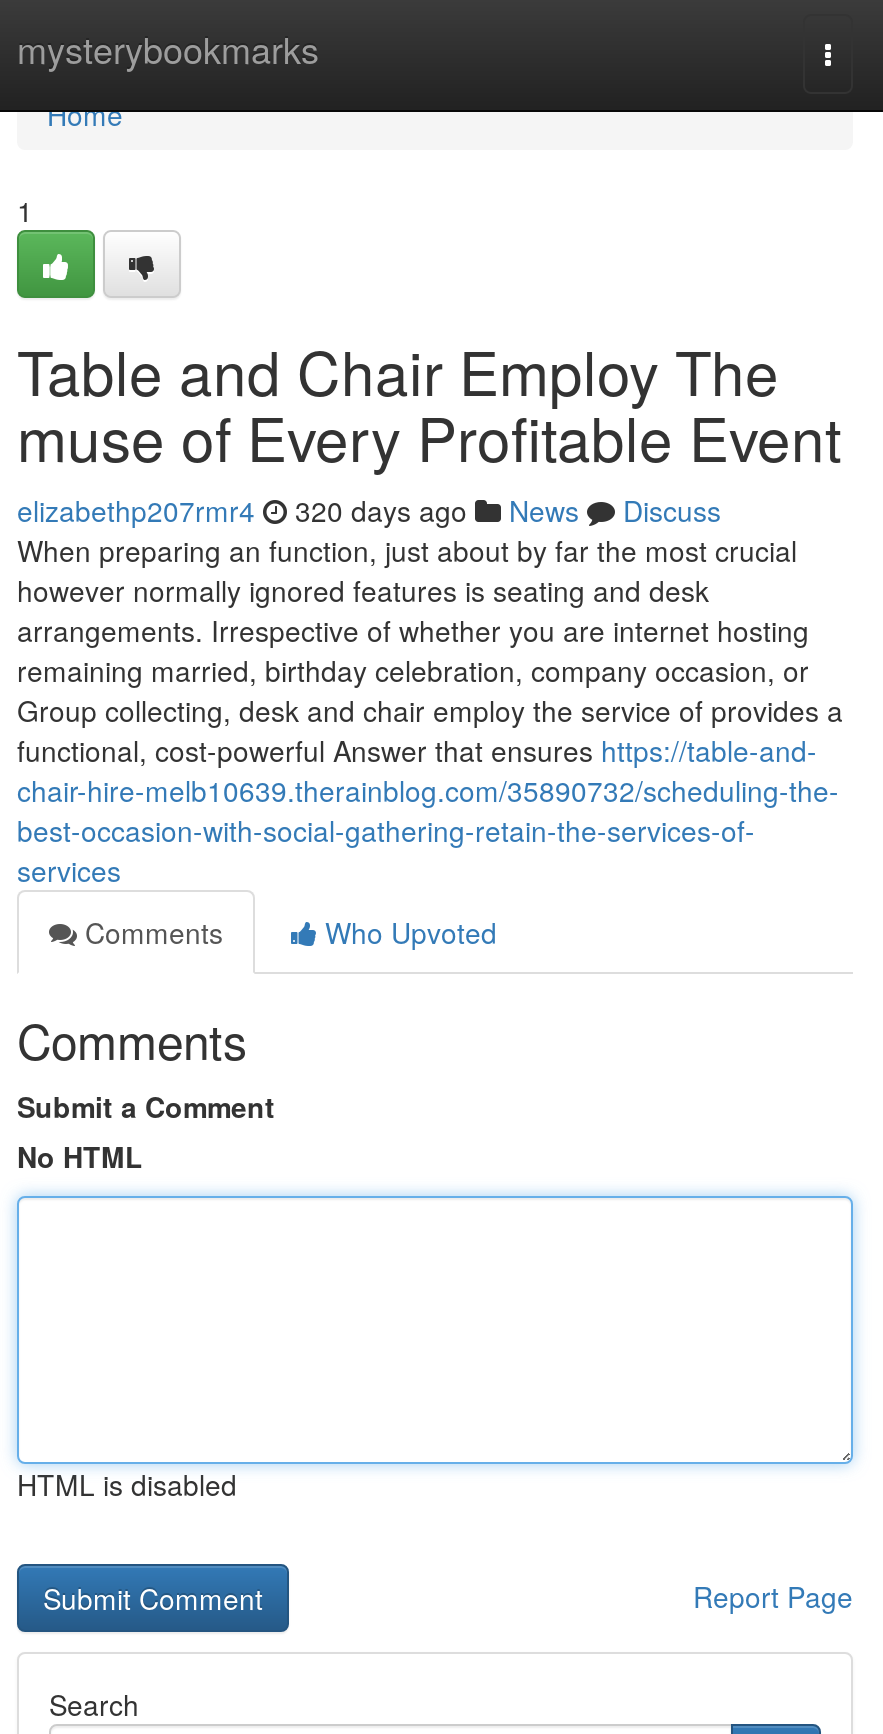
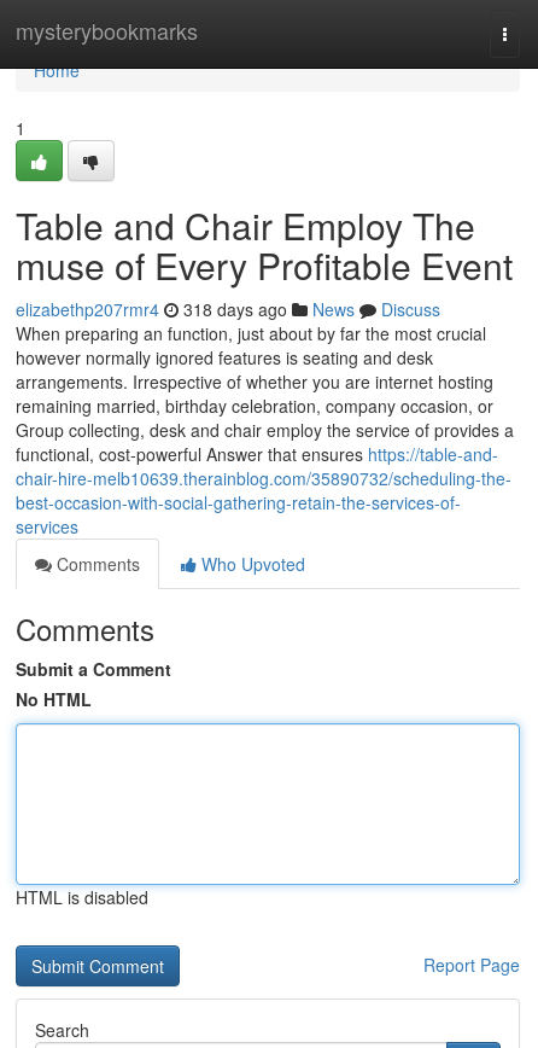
[17,490,721,530] elizabethp207rmr4 320 days ago News Discuss -> [16,297,440,321] elizabethp207rmr4 318 days ago News Discuss

